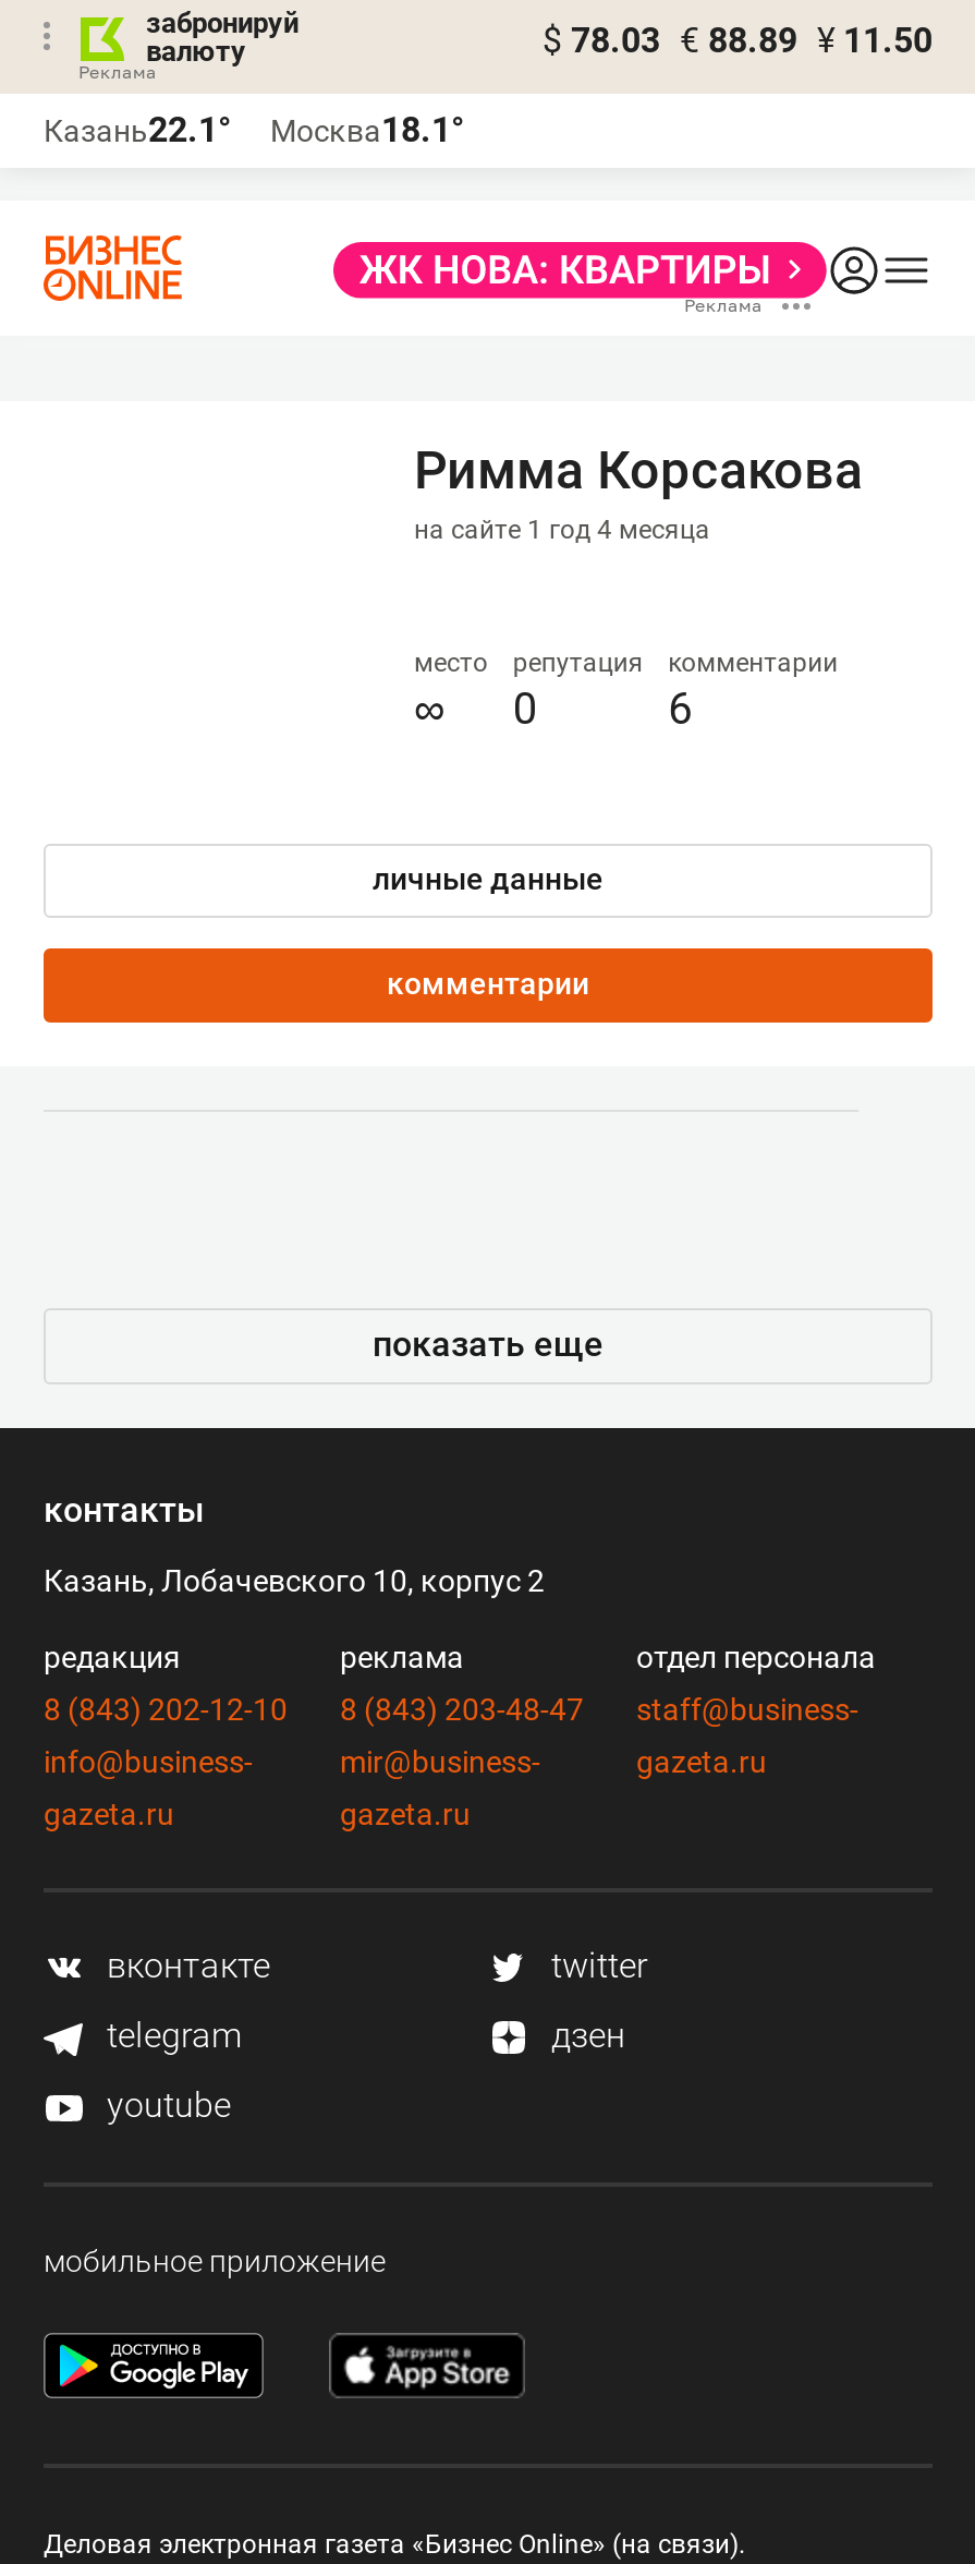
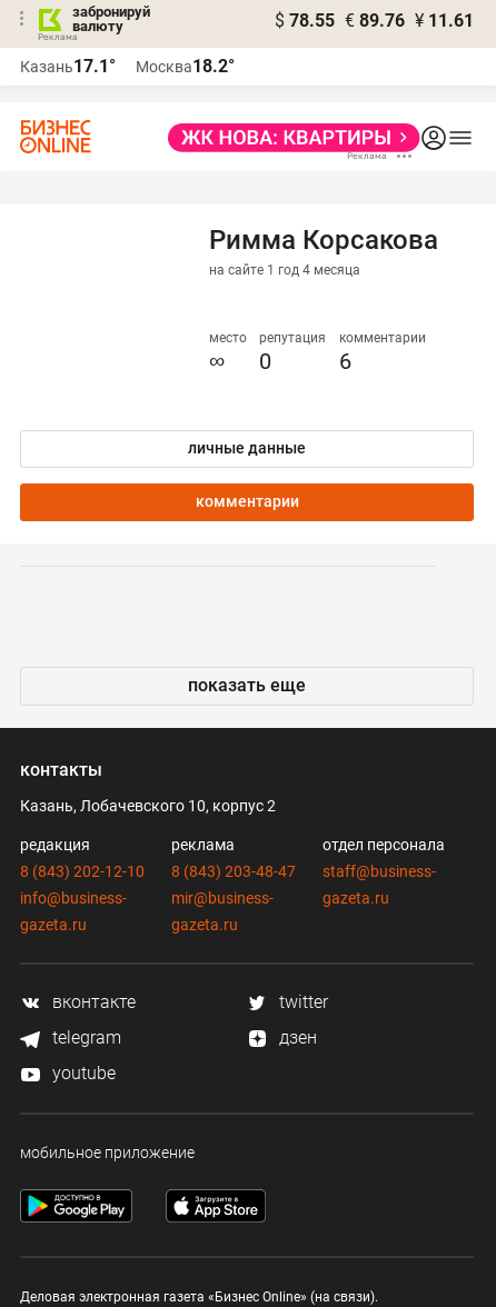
[543,20,933,61] $ 78.03 € 88.89 ¥ 11.50 -> [275,10,474,31] $ 78.55 € 89.76 ¥ 11.61
[44,109,231,150] Казань22.1° -> [20,56,116,77] Казань17.1°
[270,109,464,150] Москва18.1° -> [136,56,235,77] Москва18.2°

